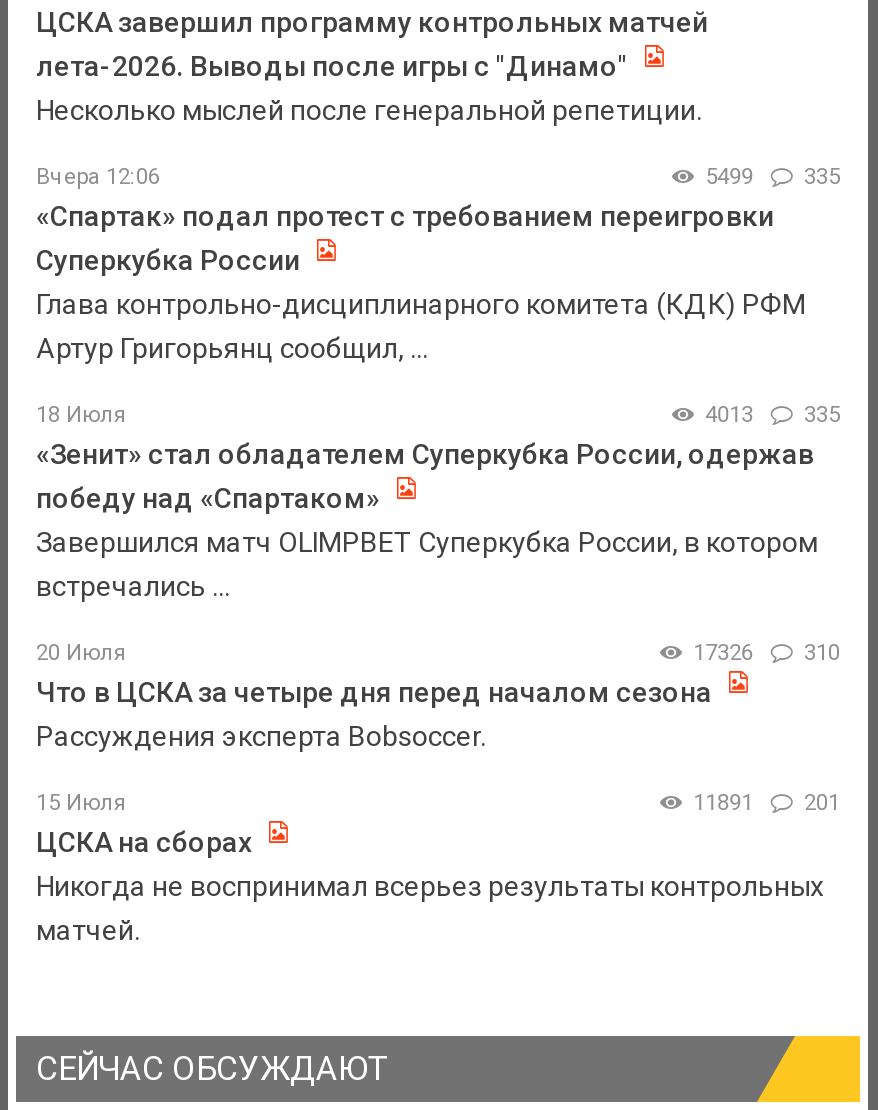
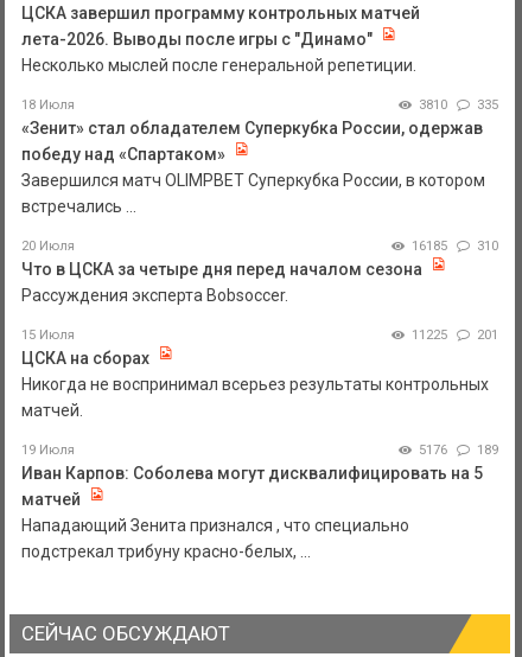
[36,164,840,364] Вчера 12:06 | 5499 | 335 | «Спартак» подал протест с требованием переигровки | Суперкубка России | Глава контрольно-дисциплинарного комитета (КДК) РФМ | Артур Григорьянц сообщил, ... -> none
moved [36,402,840,946] -> [21,97,498,420]: 18 Июля | 335 | «Зенит» стал обладателем Суперкубка России, одержав | ... | Никогда не воспринимал всерьез результаты контрольных | матчей.
[705,402,840,428] 4013 335 -> [418,97,498,113] 3810 335
[693,640,840,666] 17326 310 -> [411,238,498,254] 16185 310
[693,790,840,816] 11891 201 -> [411,327,498,343] 11225 201
none -> [21,442,498,561] 19 Июля | 5176 | 189 | Иван Карпов: Соболева могут дисквалифицировать на 5 | матчей | Нападающий Зенита признался , что специально | подстрекал трибуну красно-белых, ...

